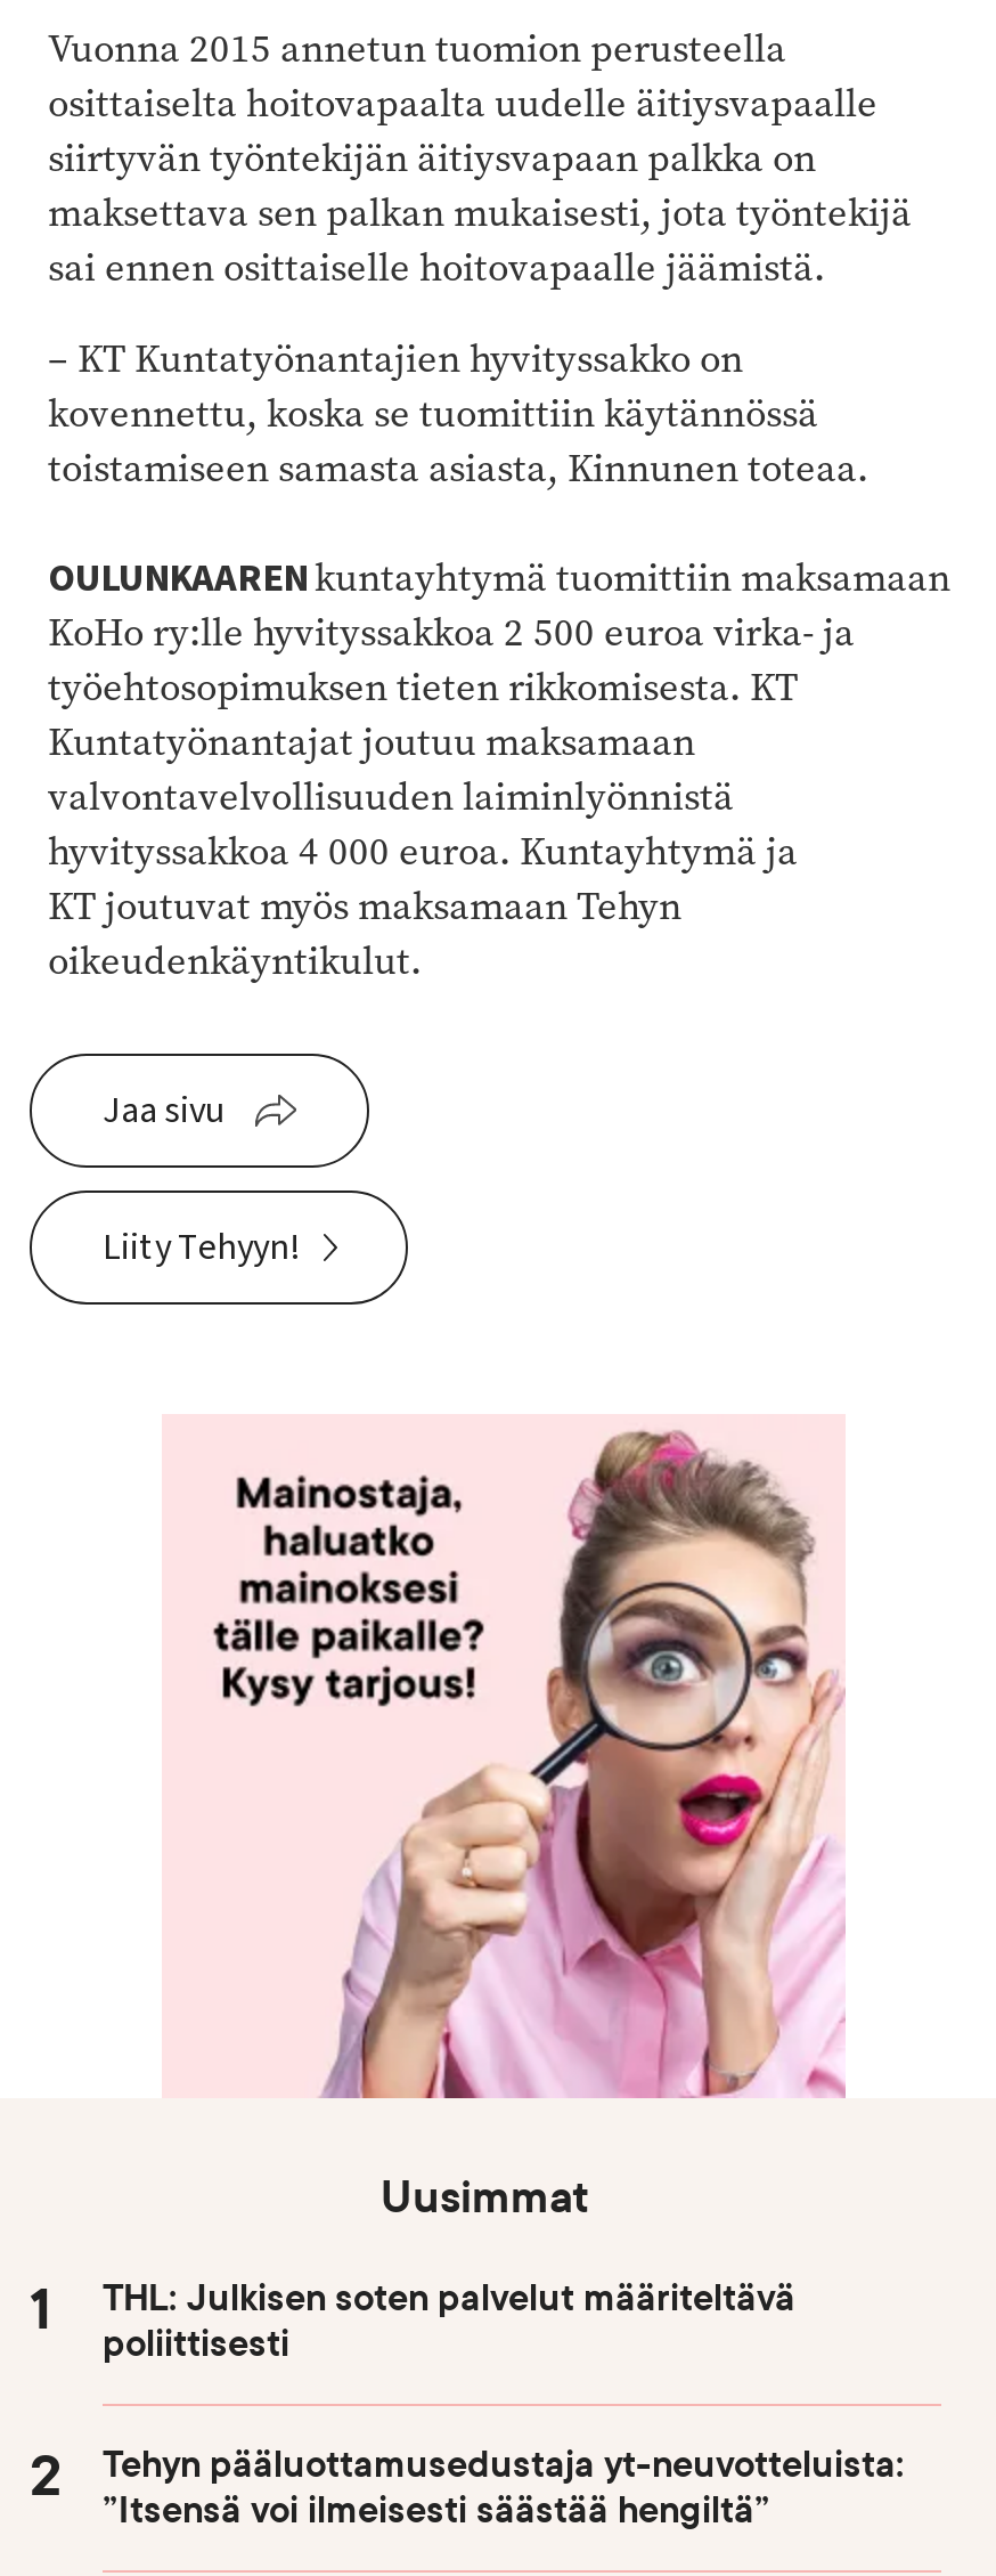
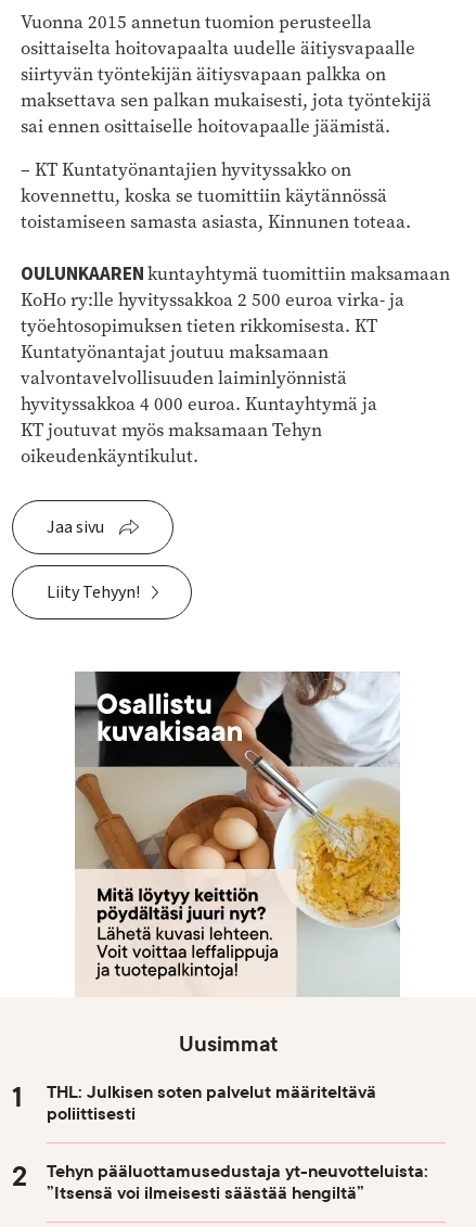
[162,1414,846,2100] [image] -> [74,670,401,997] [image]

